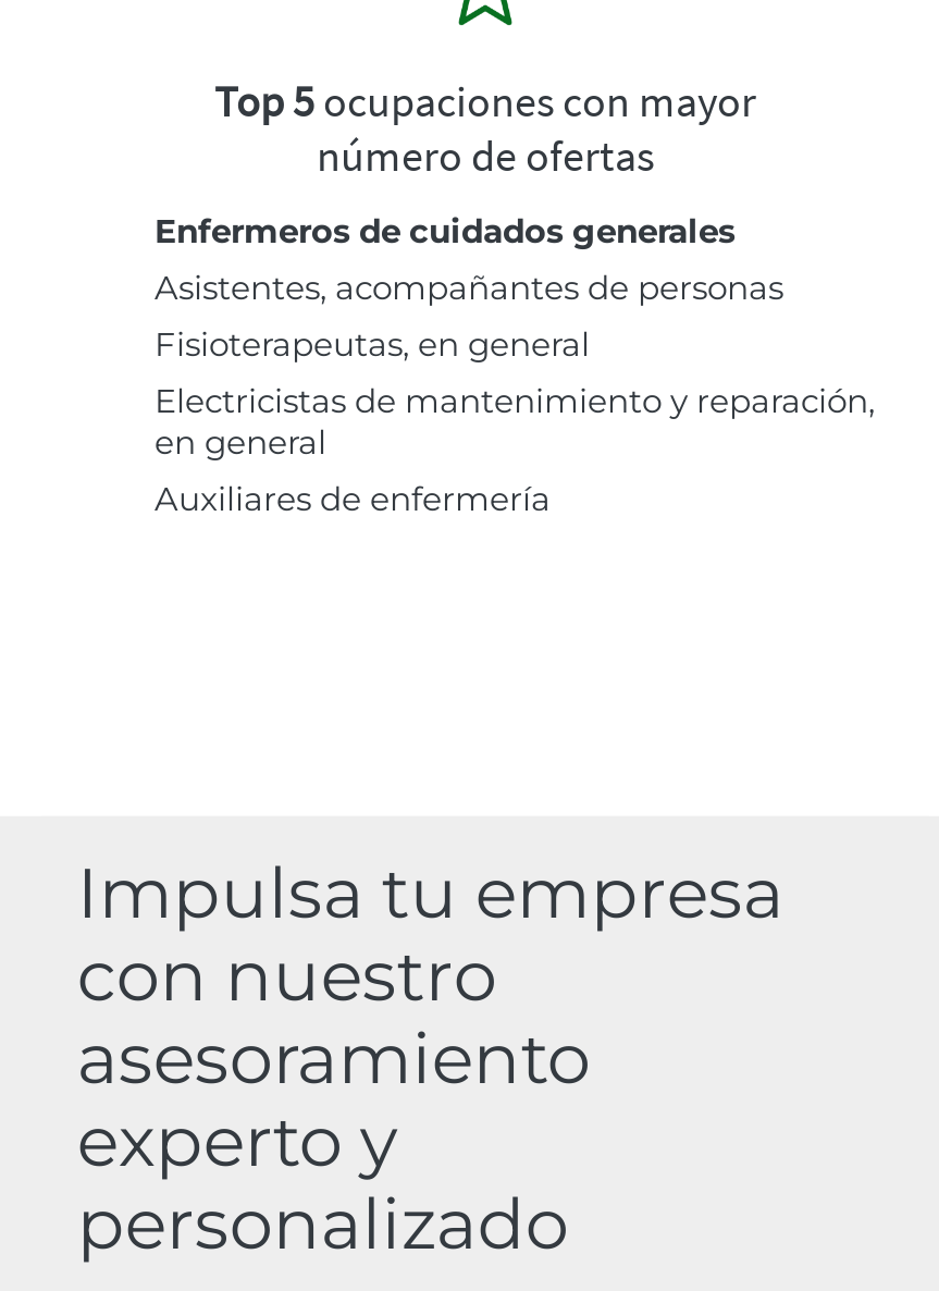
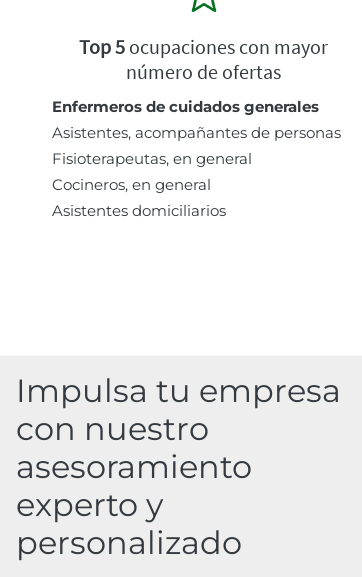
[155,381,875,520] Electricistas de mantenimiento y reparación, | en general | Auxiliares de enfermería -> [52,175,226,220] Cocineros, en general | Asistentes domiciliarios

